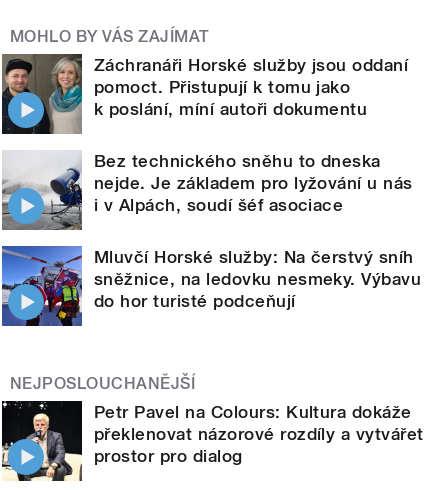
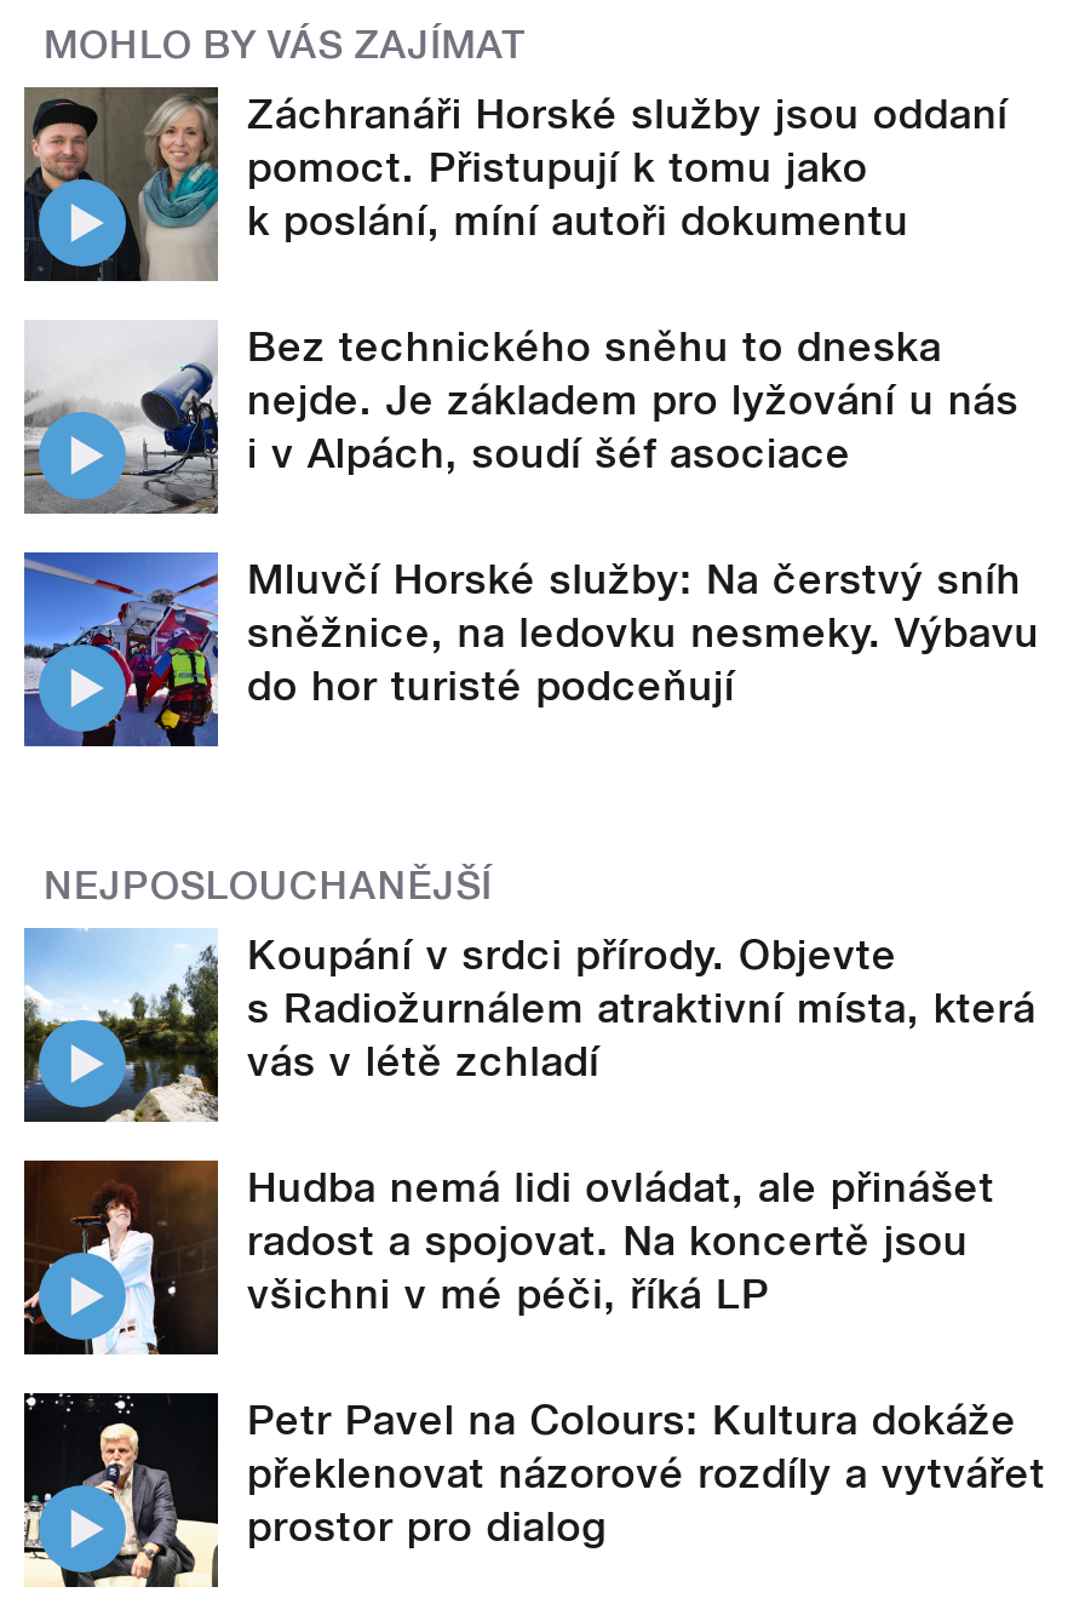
none -> [22,926,1036,1318] [image] | Koupání v srdci přírody. Objevte | s Radiožurnálem atraktivní místa, která | vás v létě zchladí | Hudba nemá lidi ovládat, ale přinášet | radost a spojovat. Na koncertě jsou | všichni v mé péči, říká LP
none -> [22,1158,220,1357] [image]

